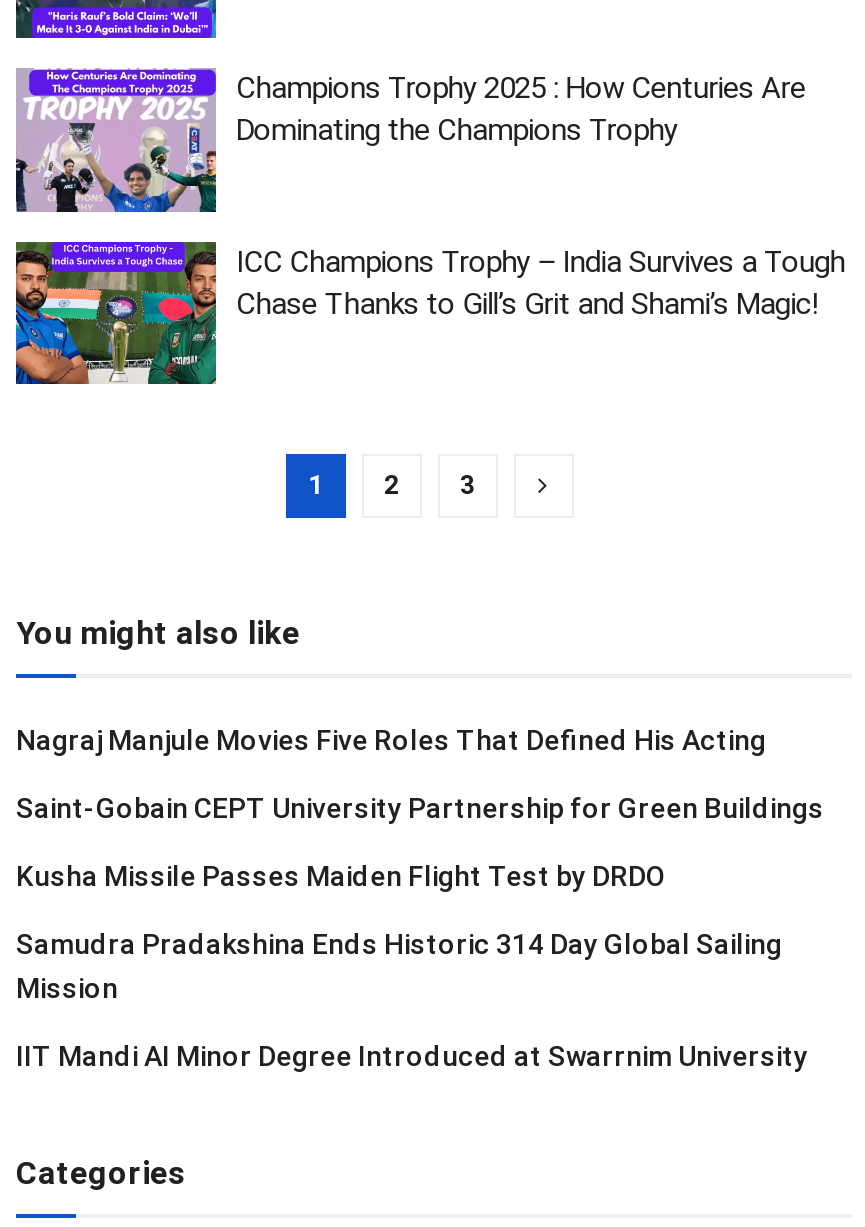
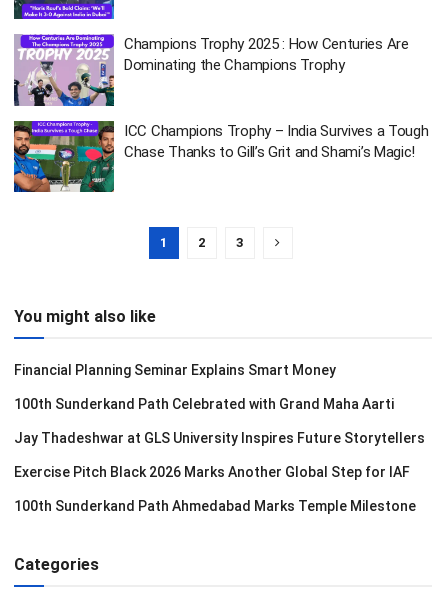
[16,724,766,756] Nagraj Manjule Movies Five Roles That Defined His Acting -> [14,362,336,378] Financial Planning Seminar Explains Smart Money
[16,792,824,824] Saint-Gobain CEPT University Partnership for Green Buildings -> [14,396,394,412] 100th Sunderkand Path Celebrated with Grand Maha Aarti
[16,860,666,892] Kusha Missile Passes Maiden Flight Test by DRDO -> [14,430,425,446] Jay Thadeshwar at GLS University Inspires Future Storytellers
[16,928,782,1004] Samudra Pradakshina Ends Historic 314 Day Global Sailing | Mission -> [14,464,410,480] Exercise Pitch Black 2026 Marks Another Global Step for IAF
[16,1040,808,1072] IIT Mandi AI Minor Degree Introduced at Swarrnim University -> [14,498,416,514] 100th Sunderkand Path Ahmedabad Marks Temple Milestone

